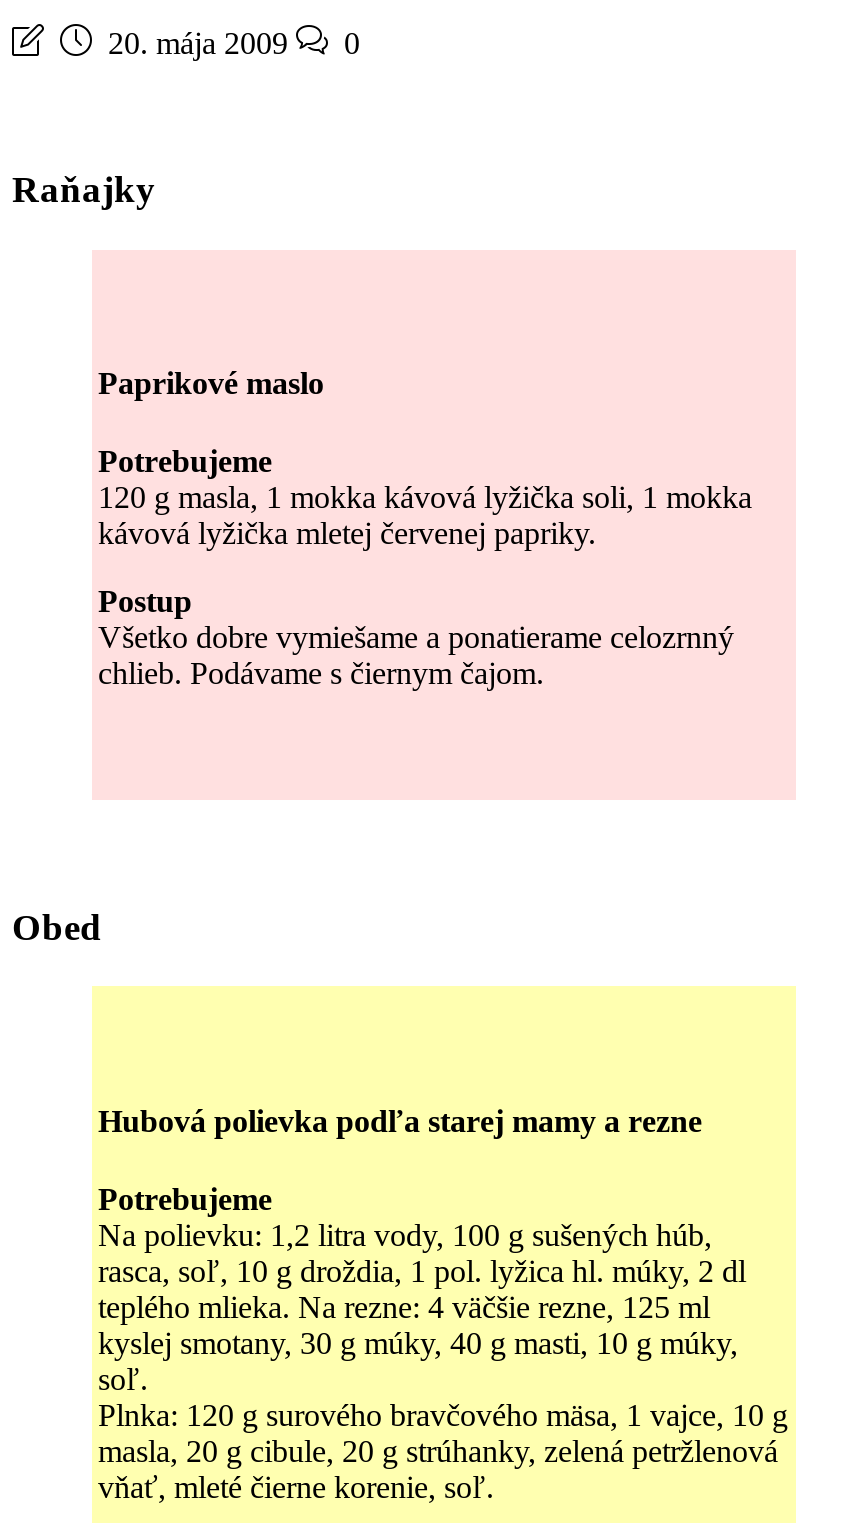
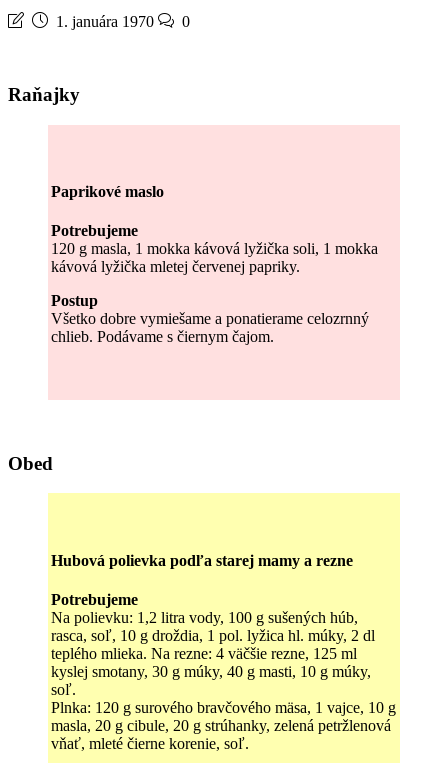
[108,27,360,61] 20. mája 2009 0 -> [56,13,190,30] 1. januára 1970 0

